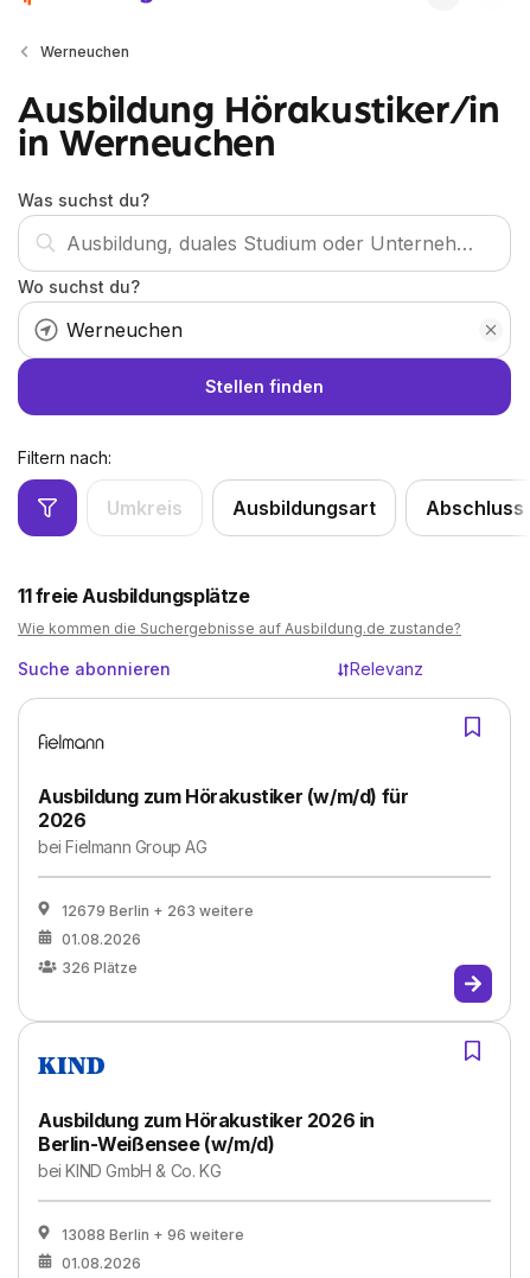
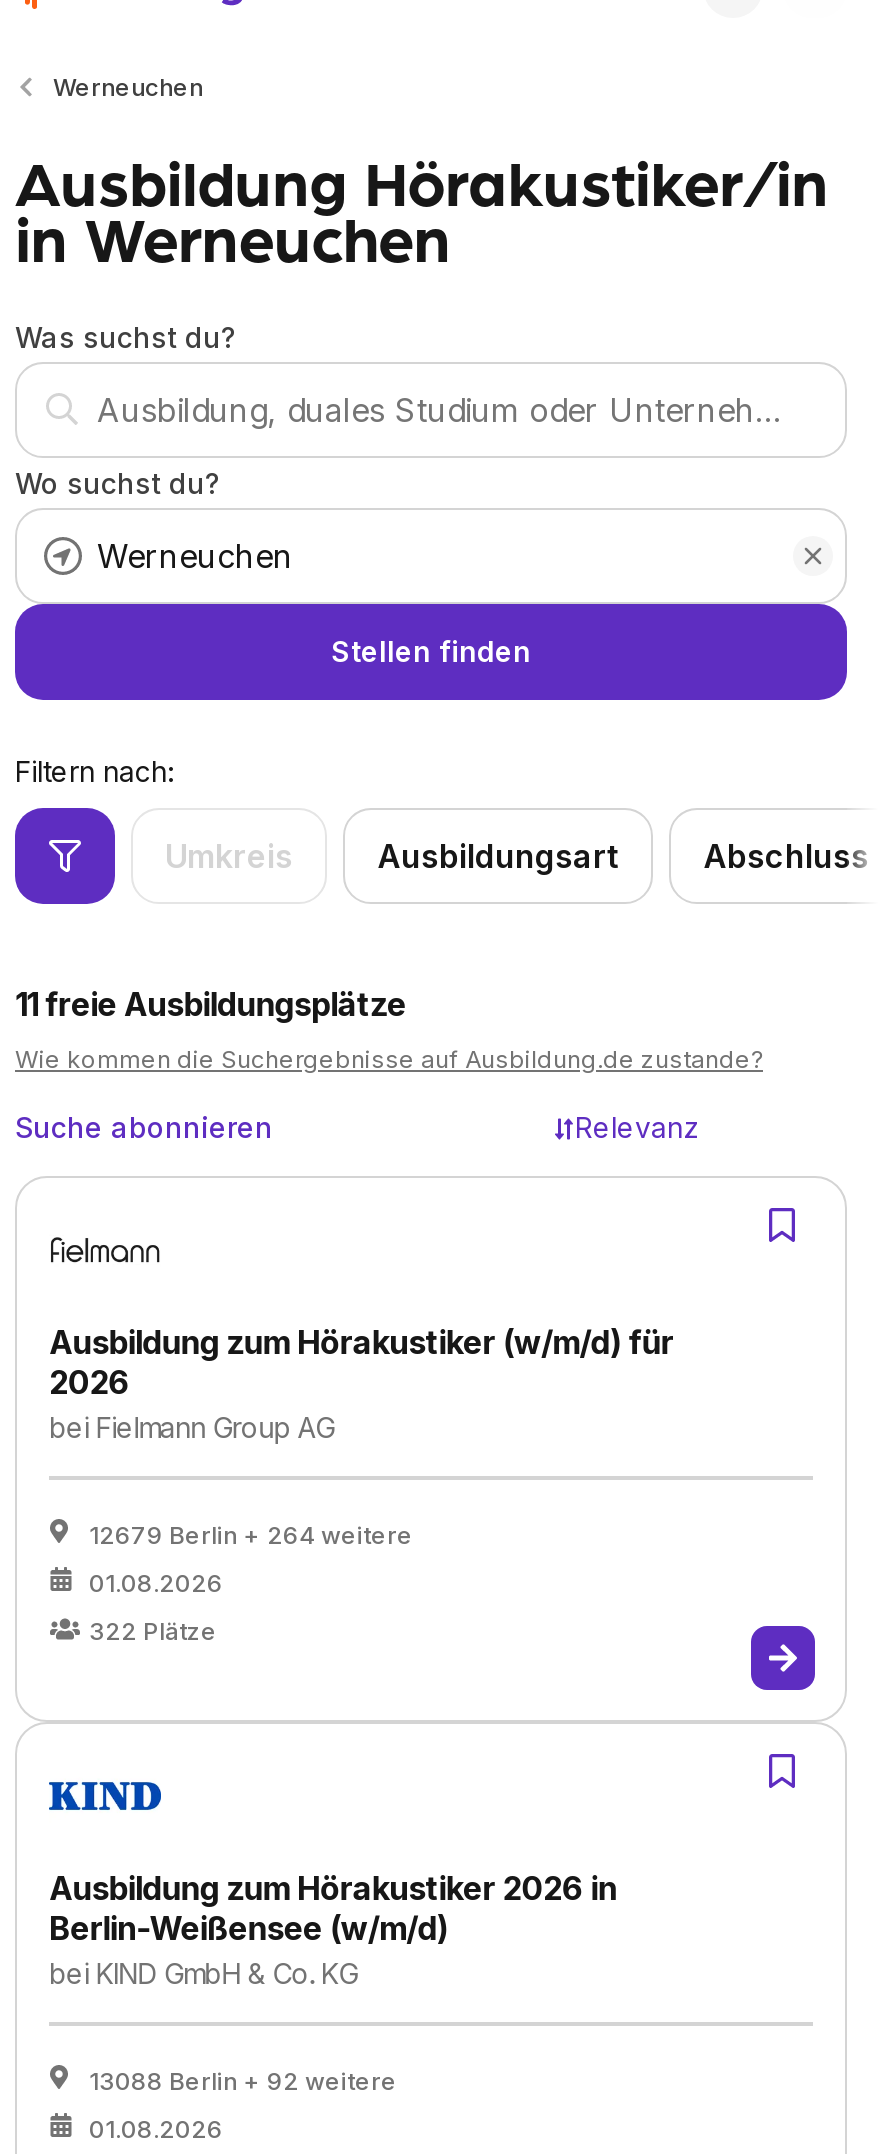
[62,902,254,920] 12679 Berlin + 263 weitere -> [89,1520,413,1550] 12679 Berlin + 264 weitere
[62,959,138,977] 326 Plätze -> [89,1616,217,1646] 322 Plätze
[62,1226,244,1244] 13088 Berlin + 96 weitere -> [89,2066,397,2096] 13088 Berlin + 92 weitere

